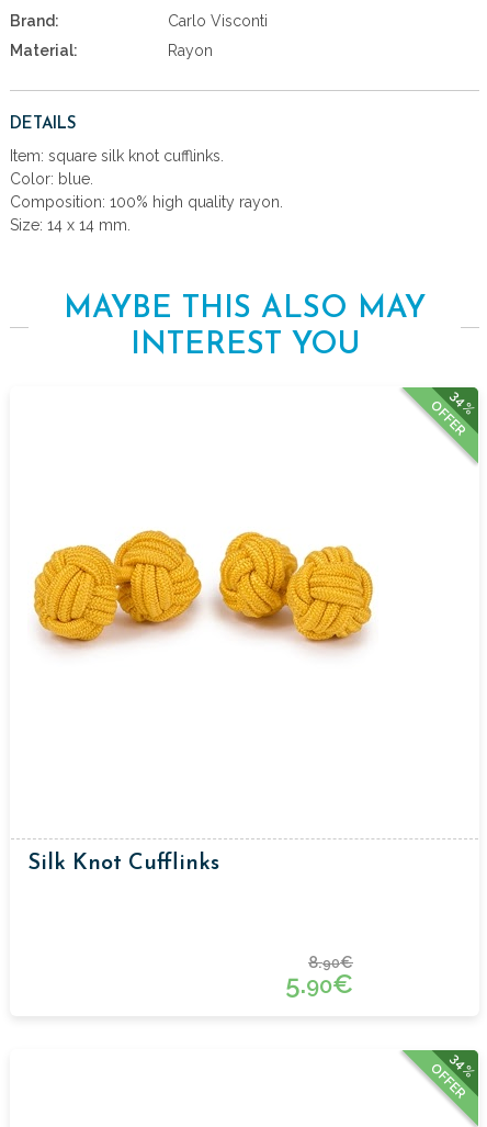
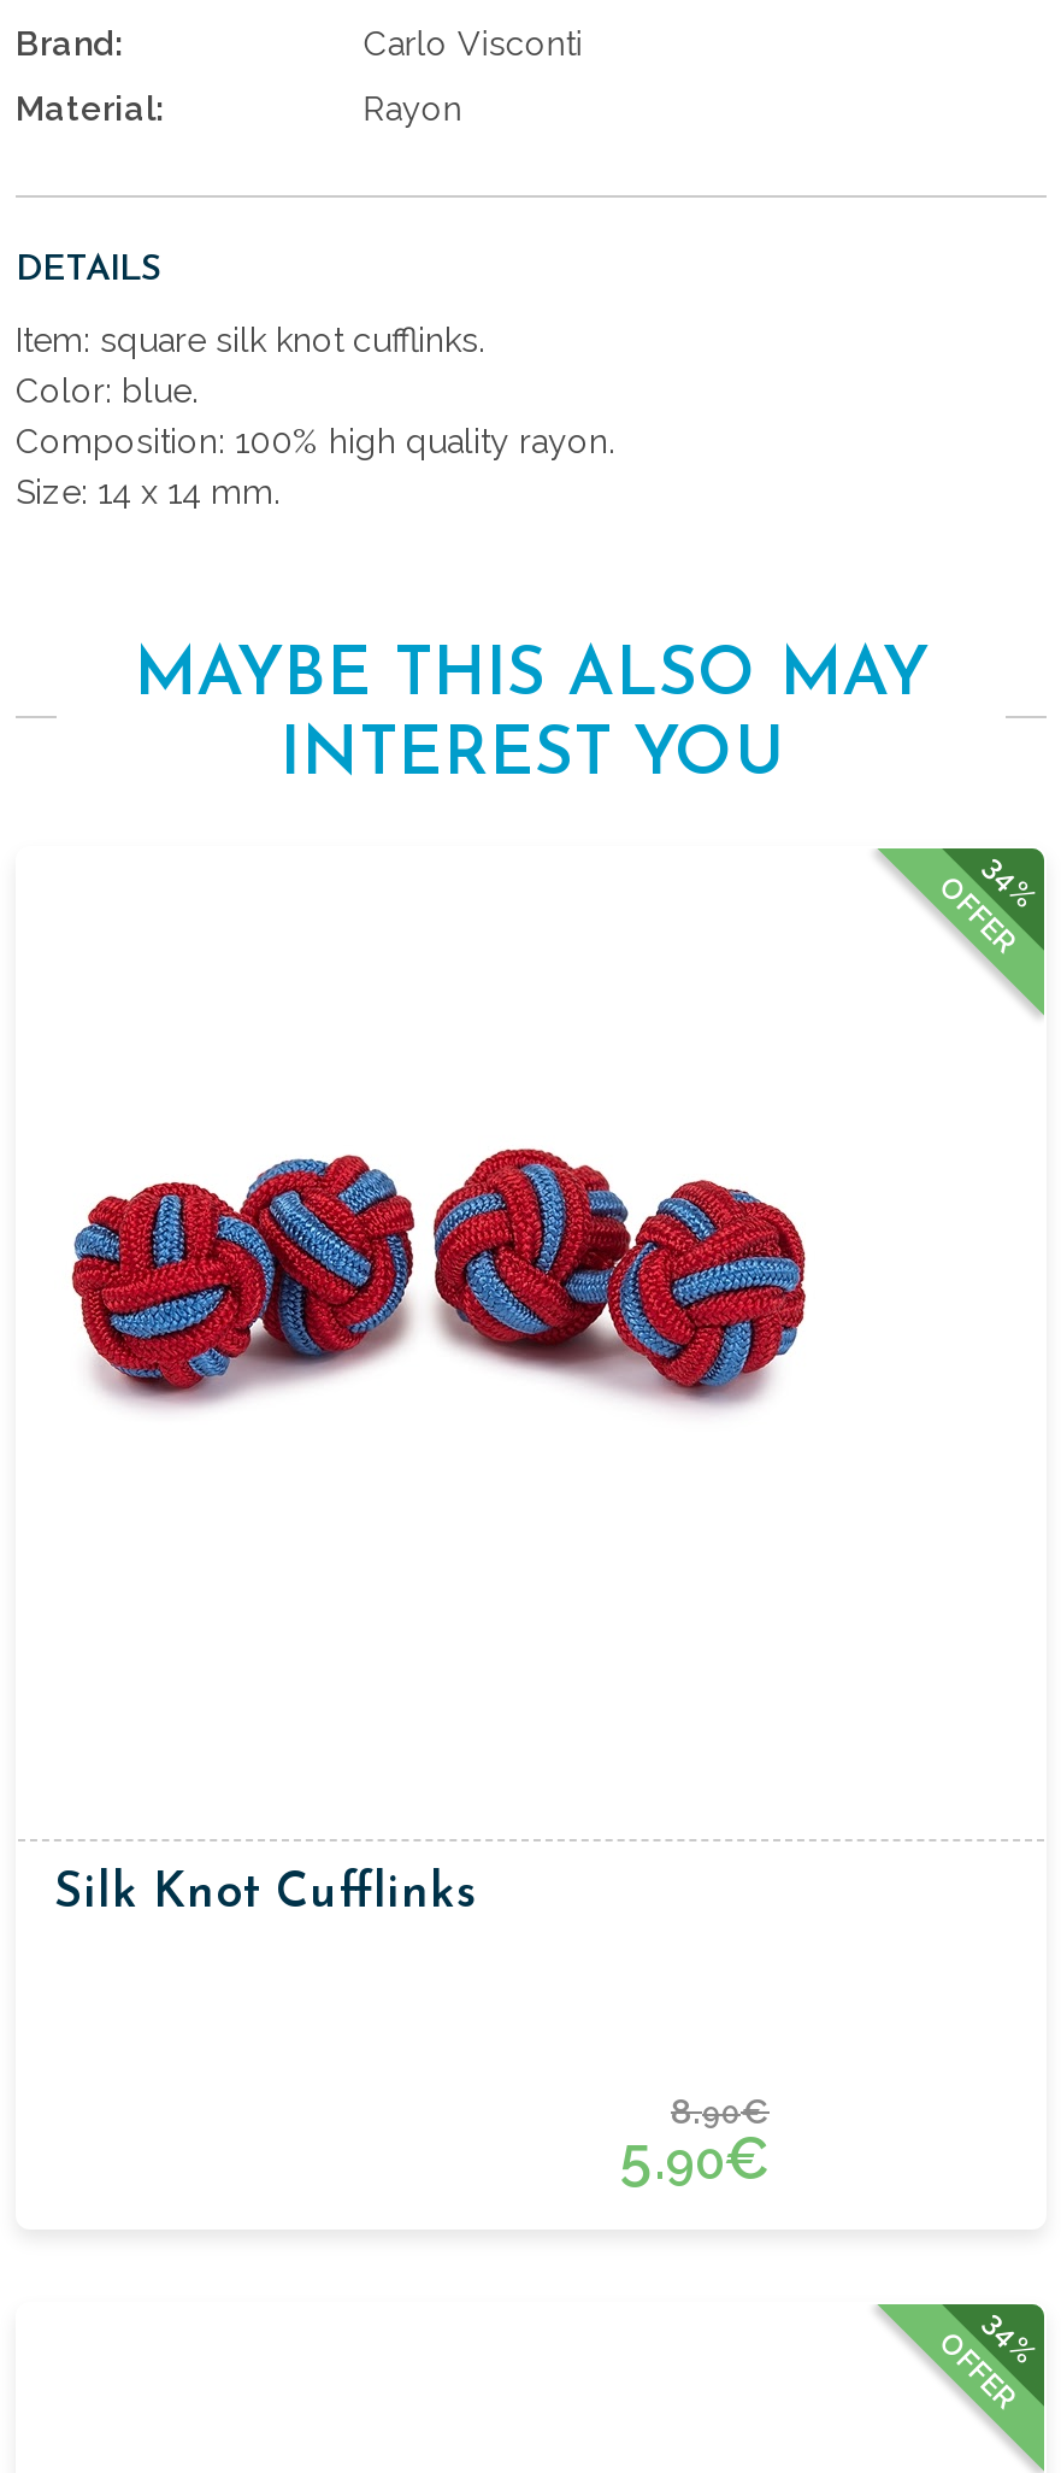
[33,525,374,653] [image] -> [69,1147,813,1427] [image]

